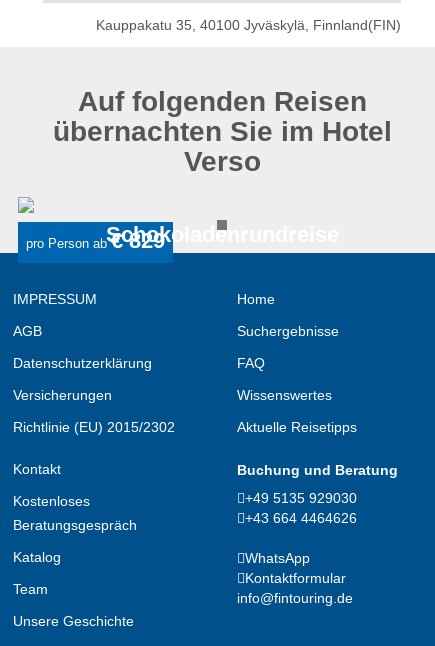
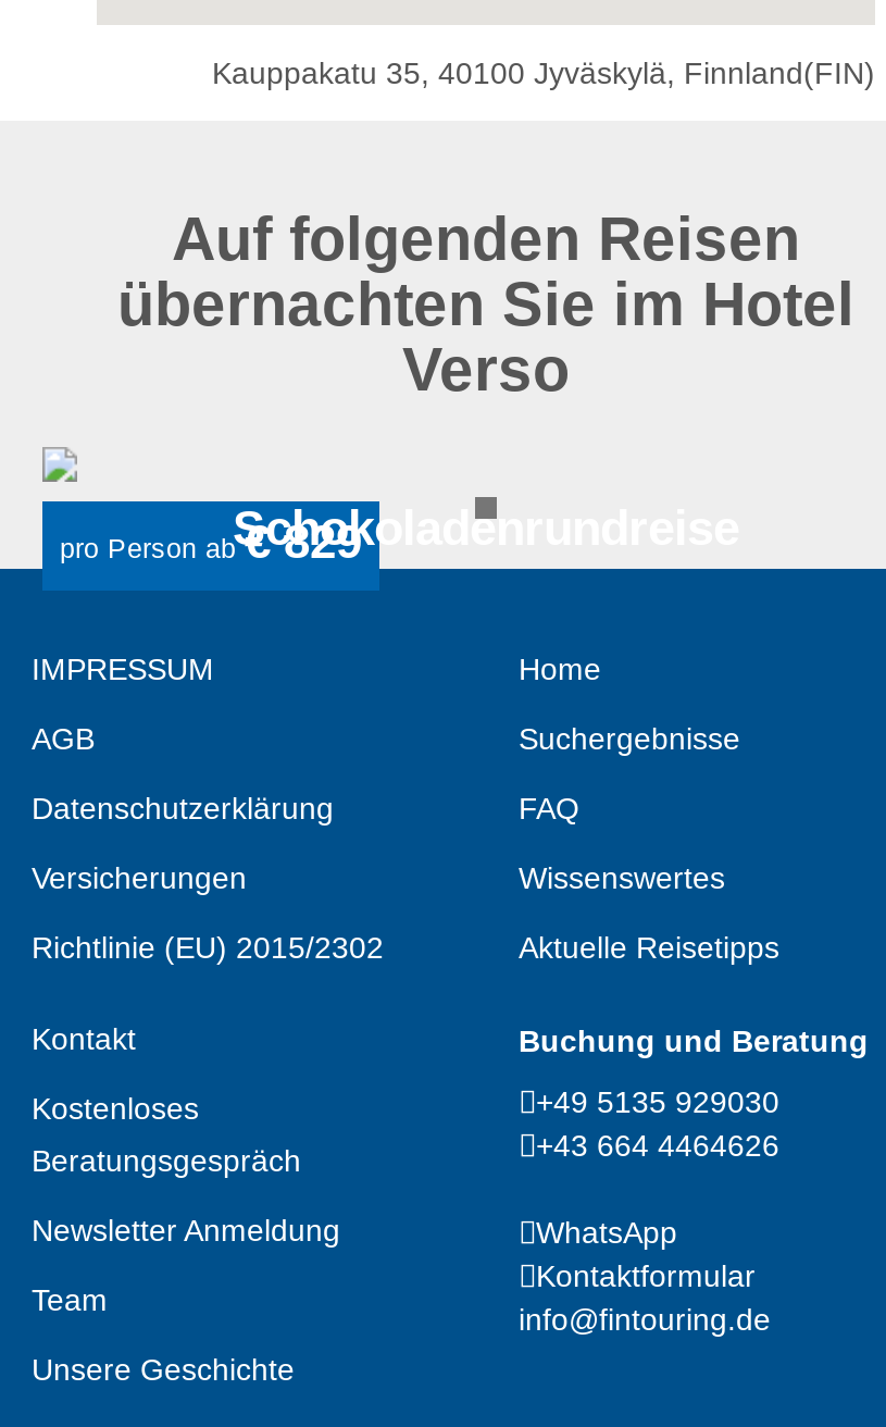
[13,549,61,565] Katalog -> [32,1213,340,1248] Newsletter Anmeldung

